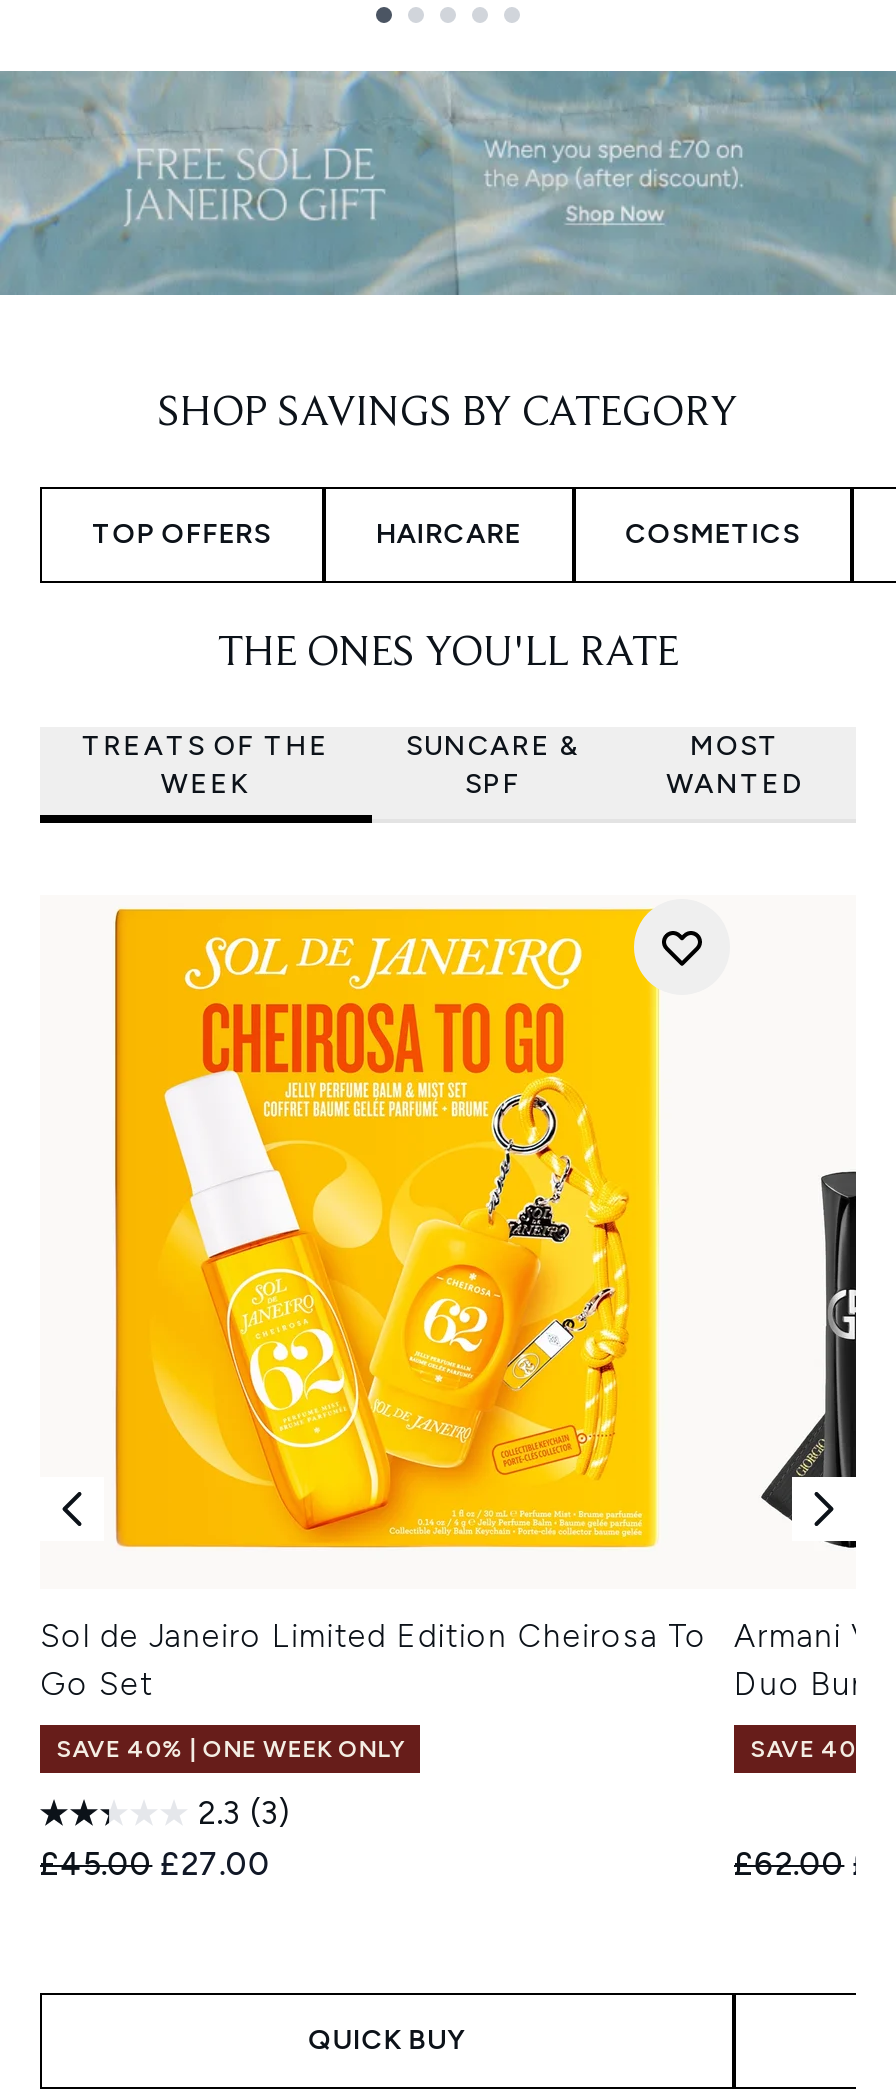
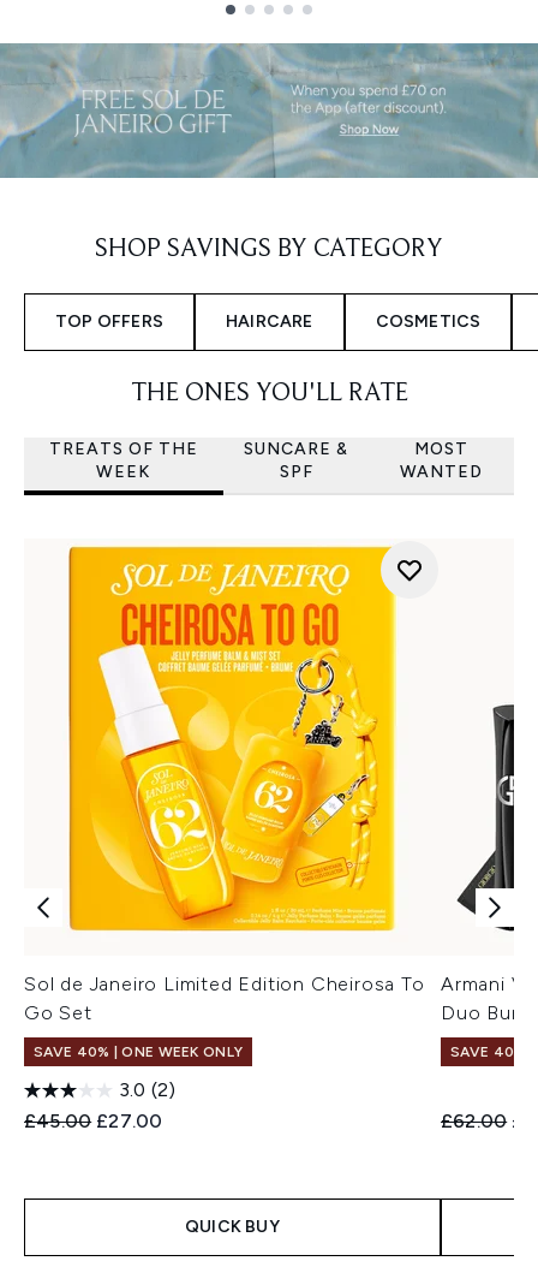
[198,1793,290,1831] 2.3 (3) -> [119,1078,175,1101] 3.0 (2)

